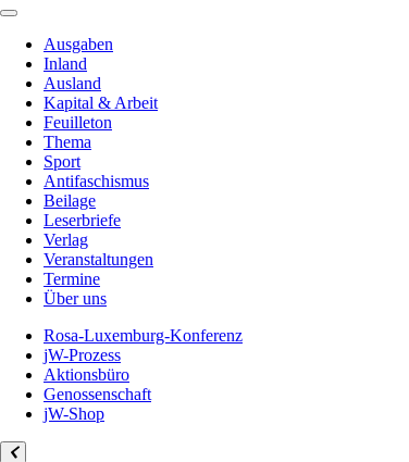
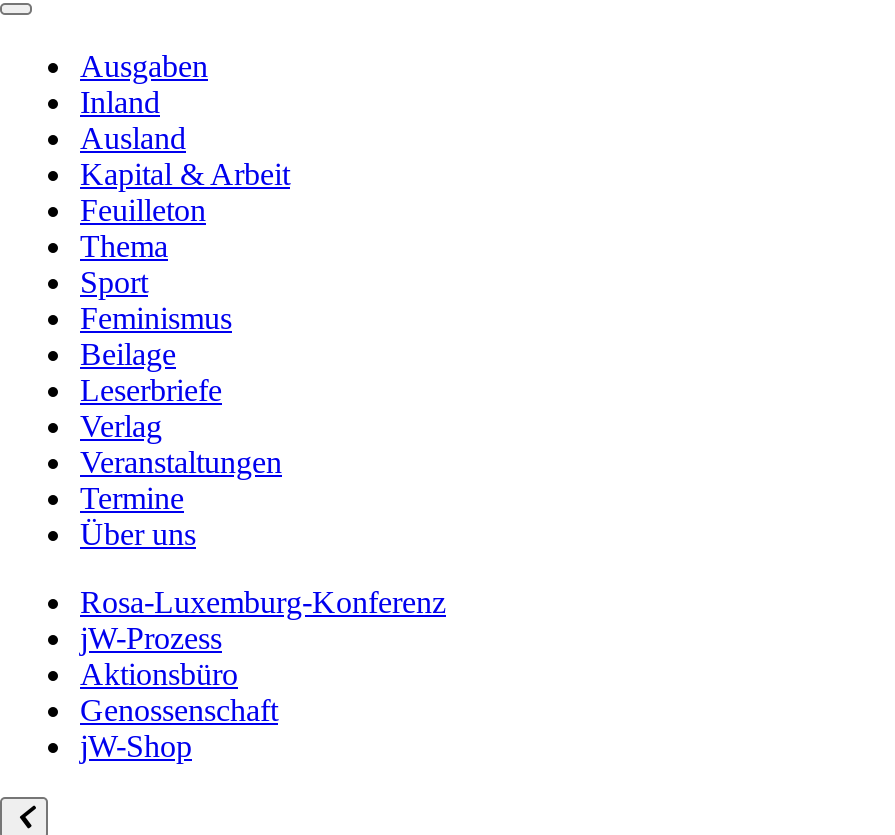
[44,172,149,190] Antifaschismus -> [80,301,232,335] Feminismus

